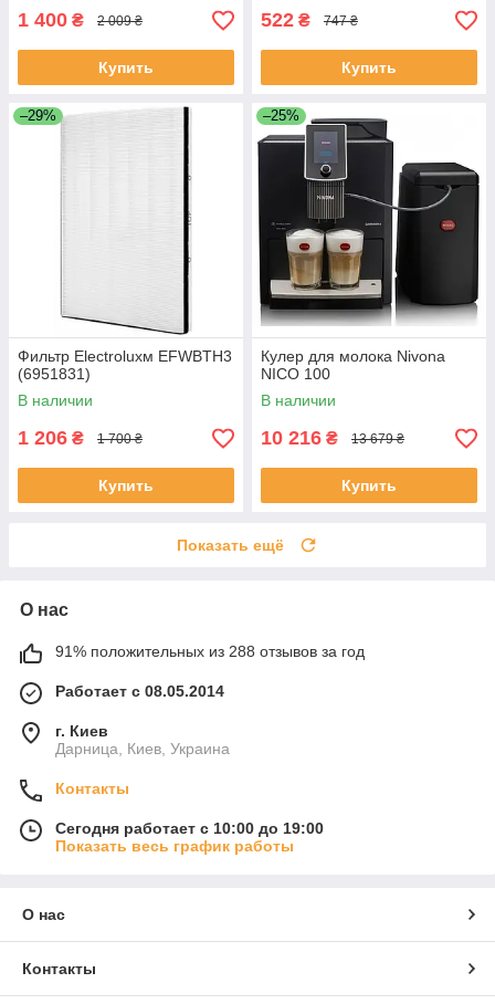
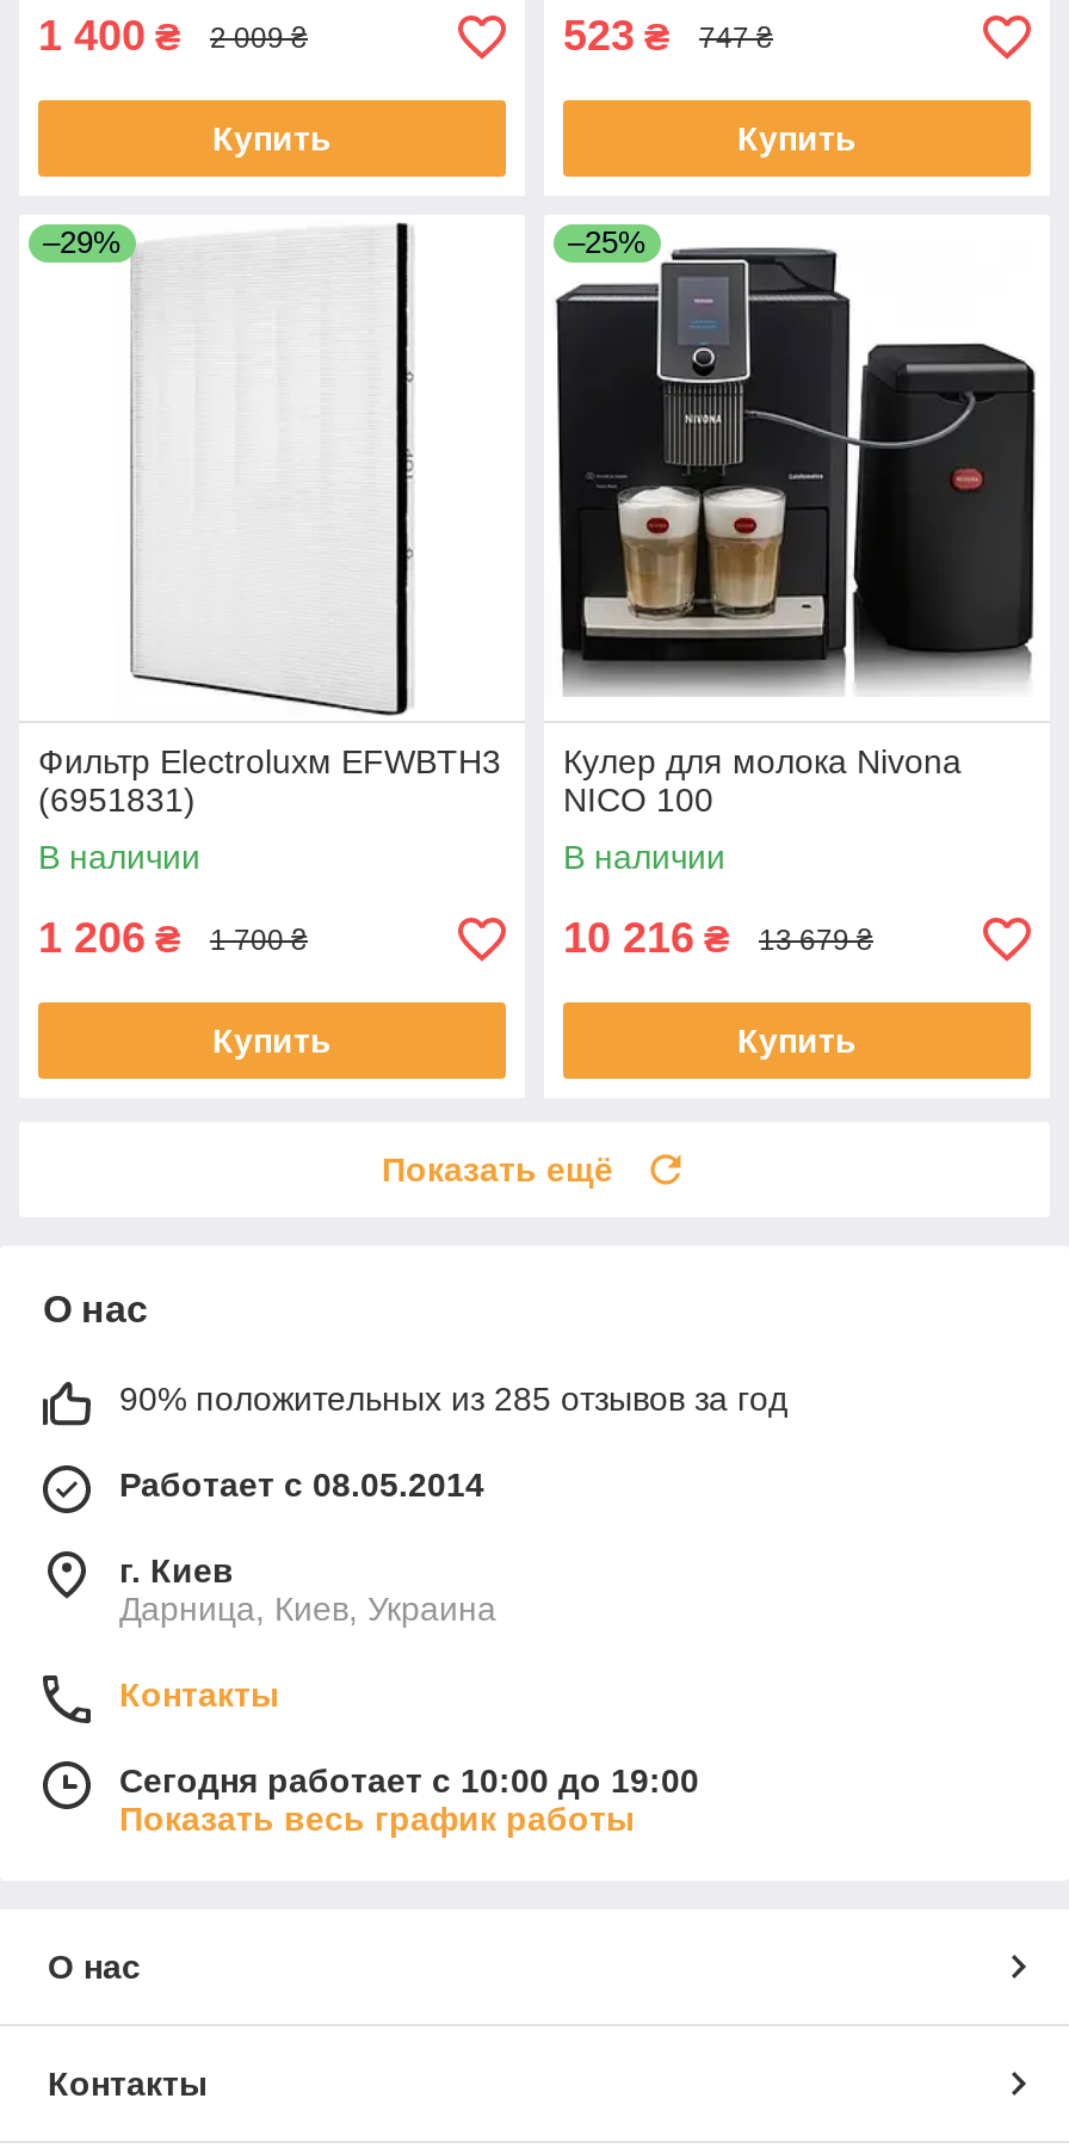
[261,9,310,32] 522 ₴ -> [563,13,671,61] 523 ₴
[55,643,365,661] 91% положительных из 288 отзывов за год -> [119,1381,787,1419] 90% положительных из 285 отзывов за год

